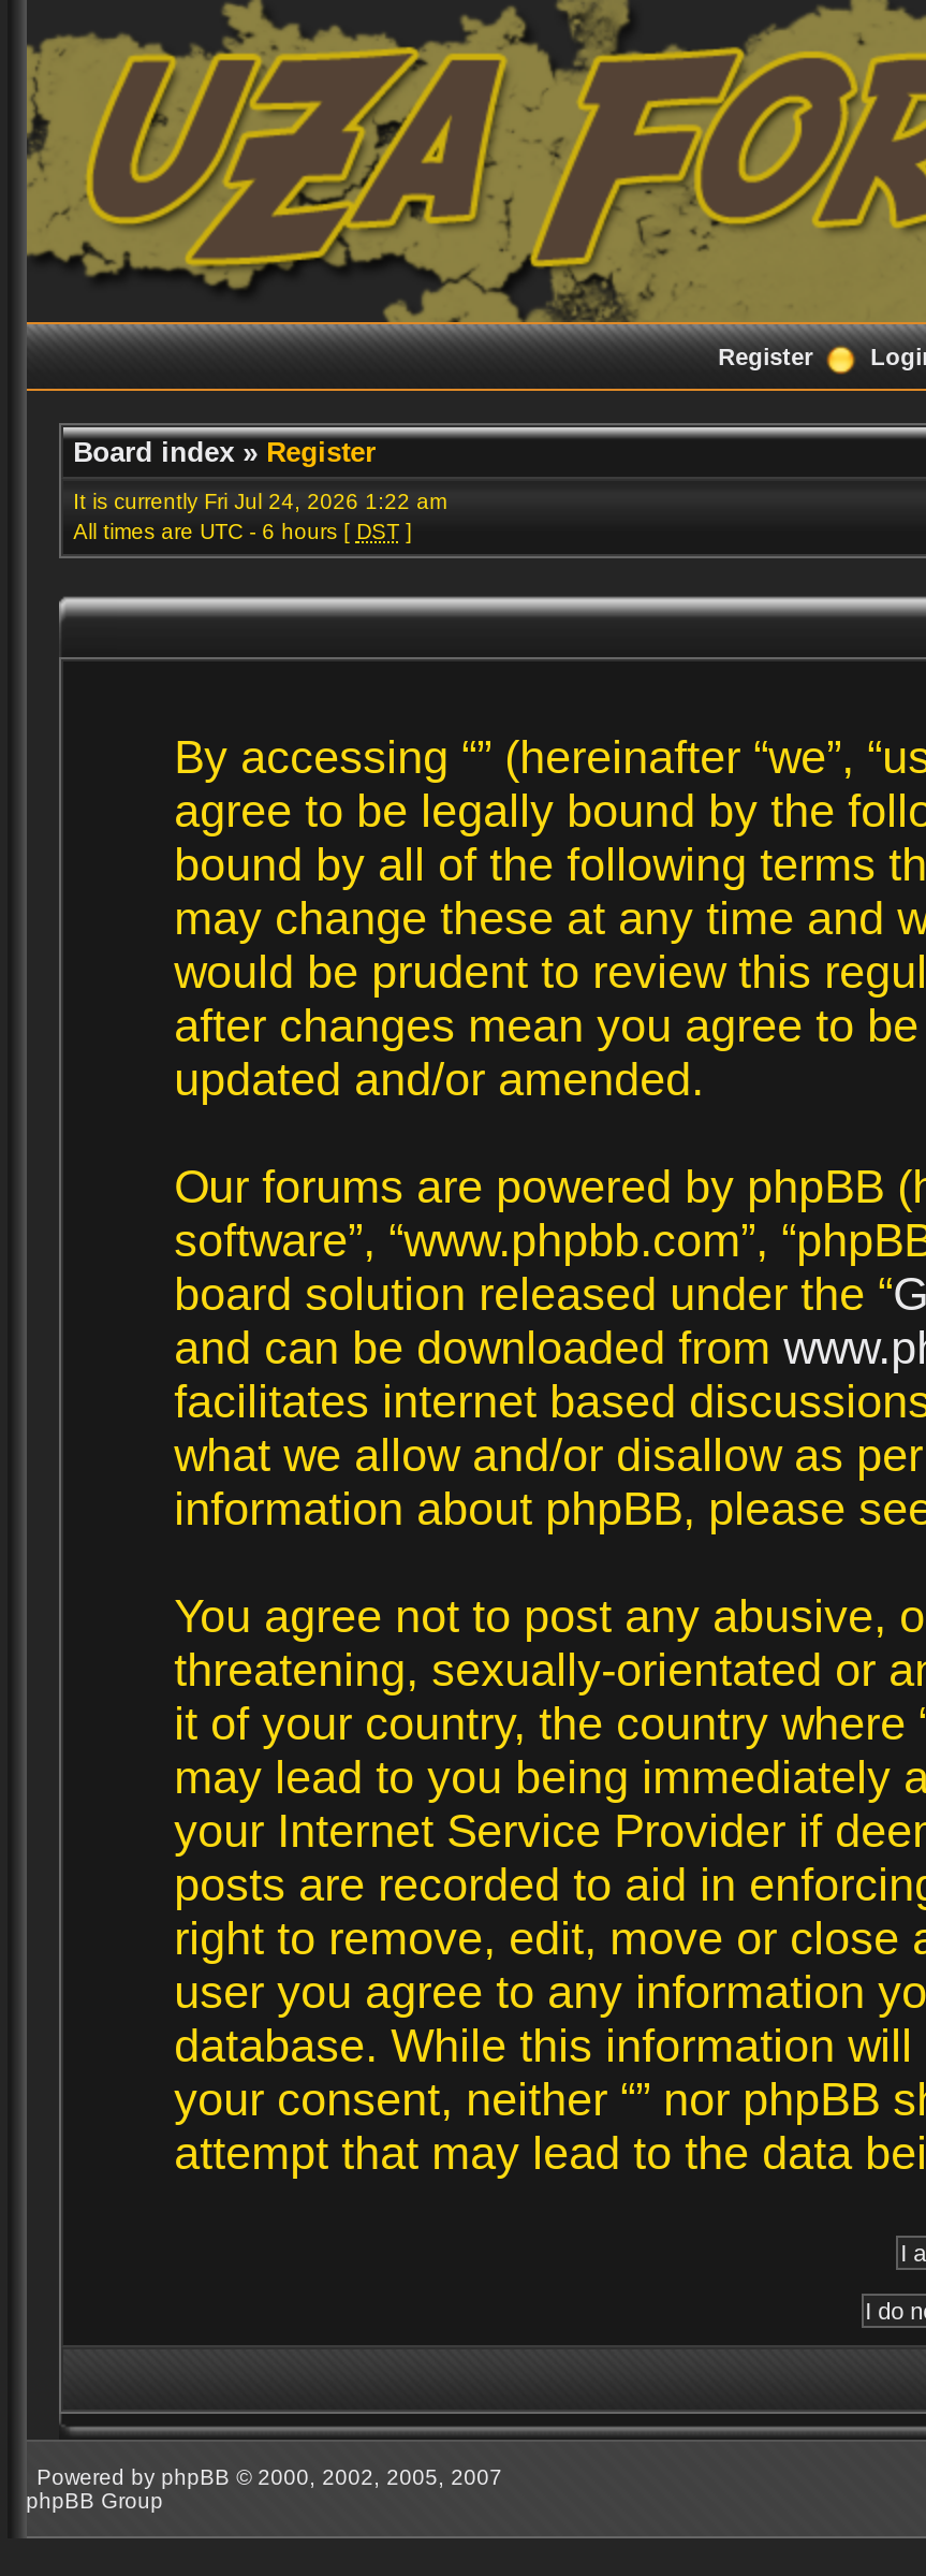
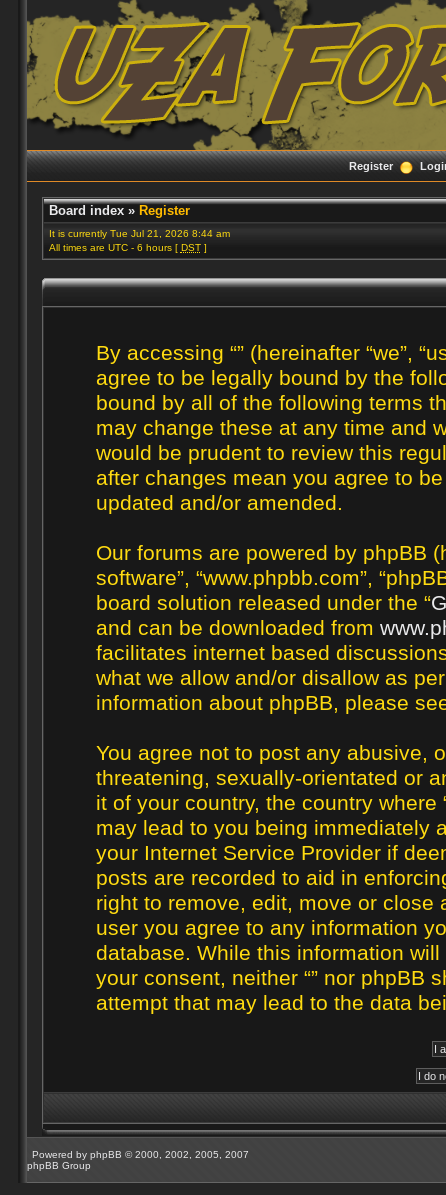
[73,490,447,513] It is currently Fri Jul 24, 2026 1:22 am -> [49,228,230,239] It is currently Tue Jul 21, 2026 8:44 am

